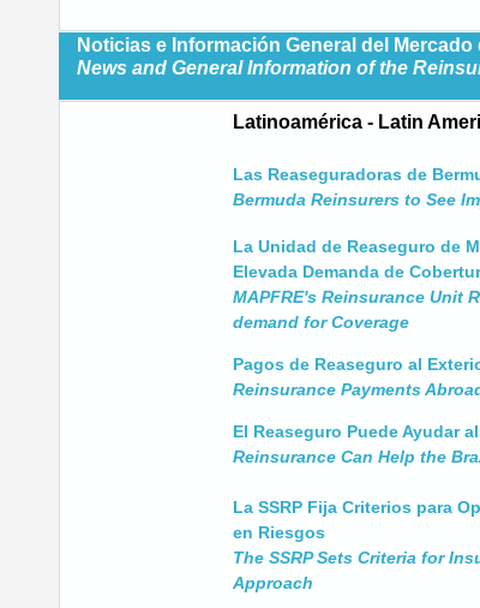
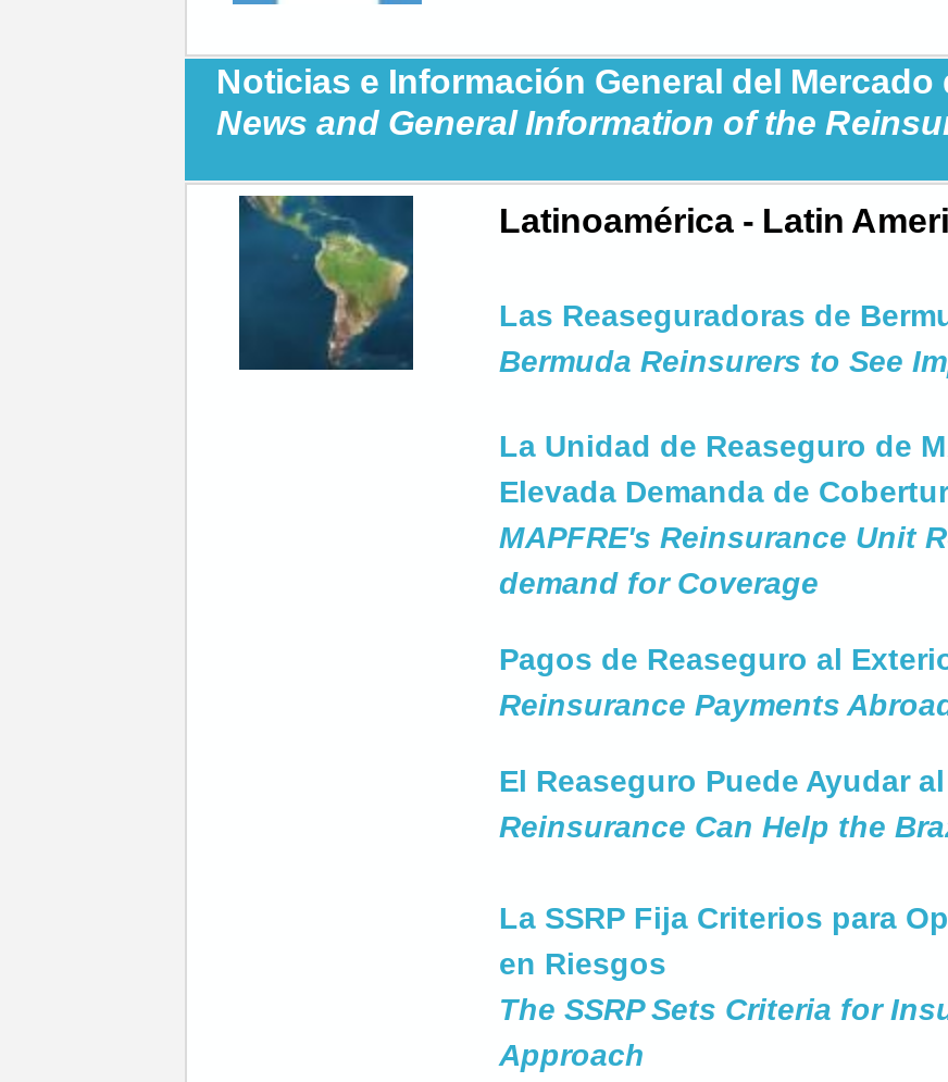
none -> [237,194,415,372] [image]

